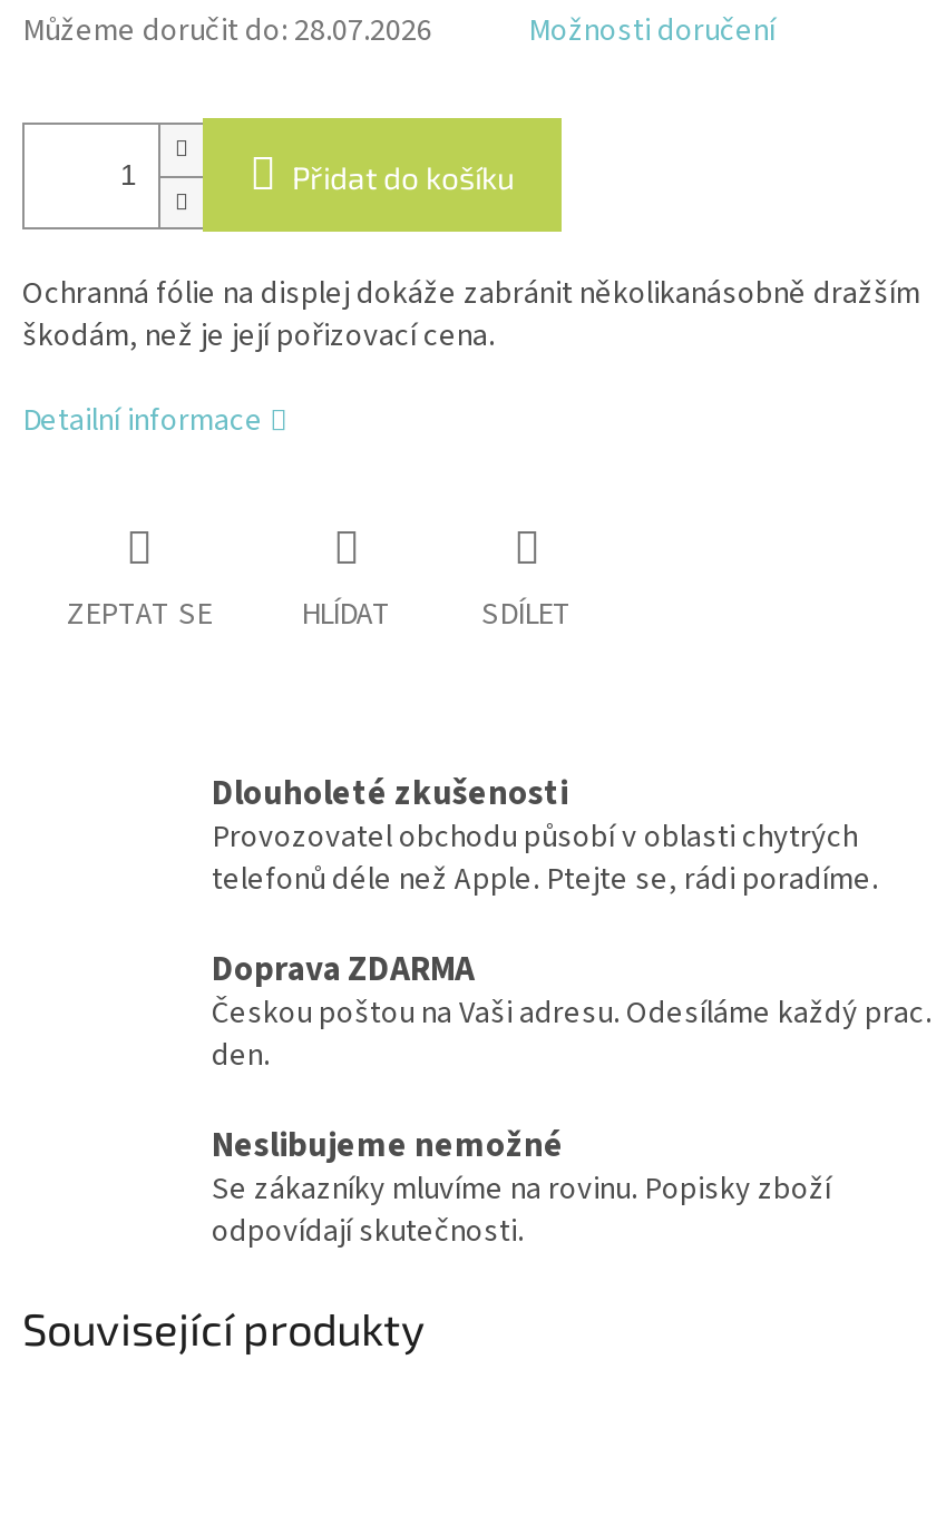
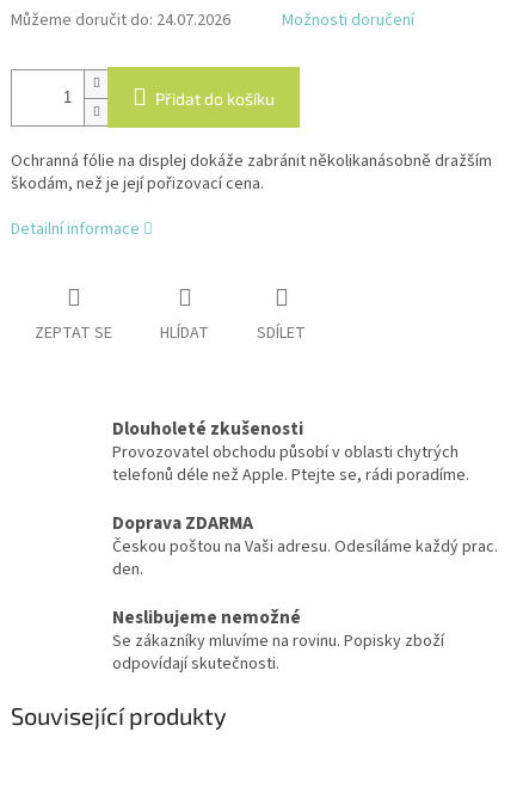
[22,10,432,54] Můžeme doručit do: 28.07.2026 -> [11,9,230,33] Můžeme doručit do: 24.07.2026

